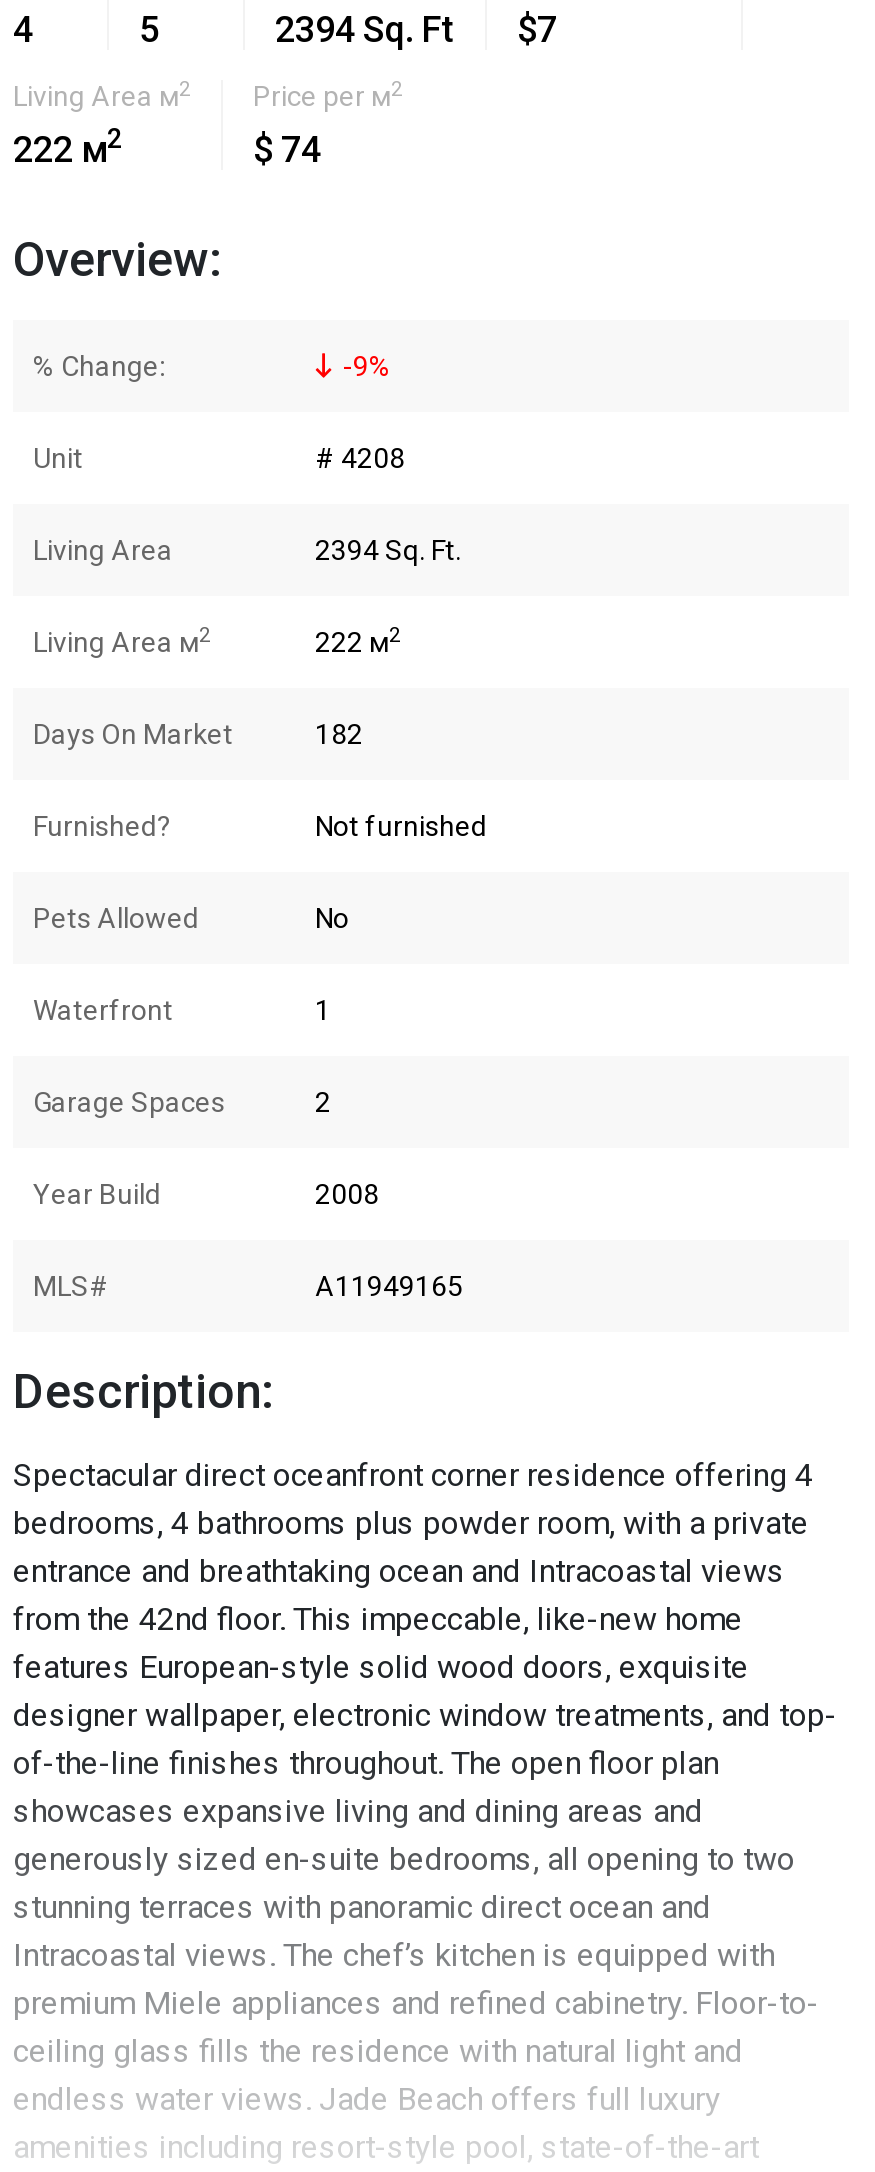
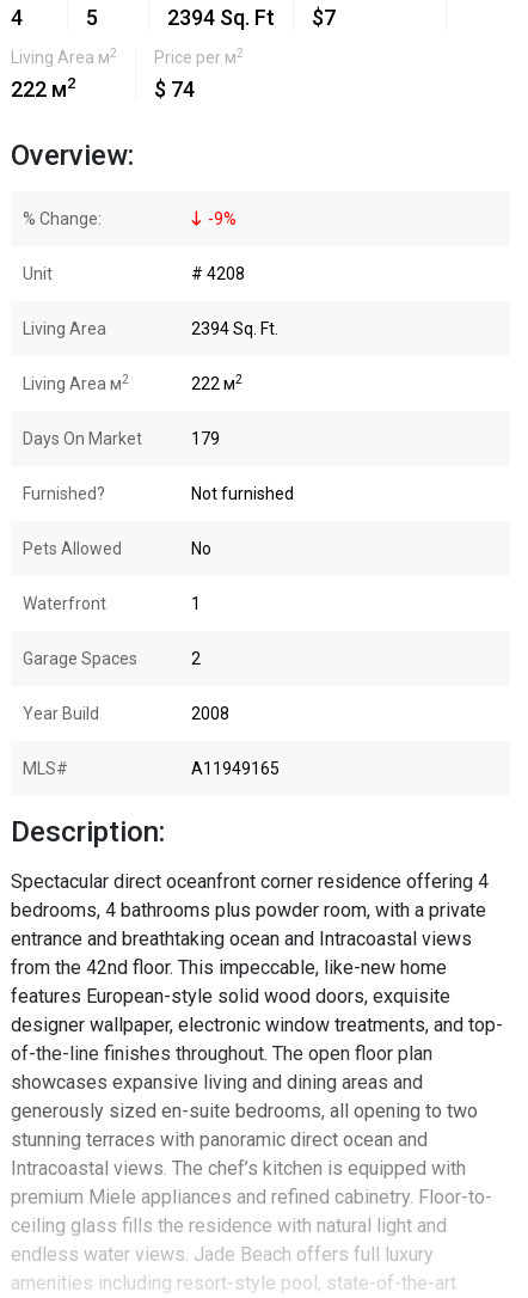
[315,718,363,750] 182 -> [191,429,220,448] 179

